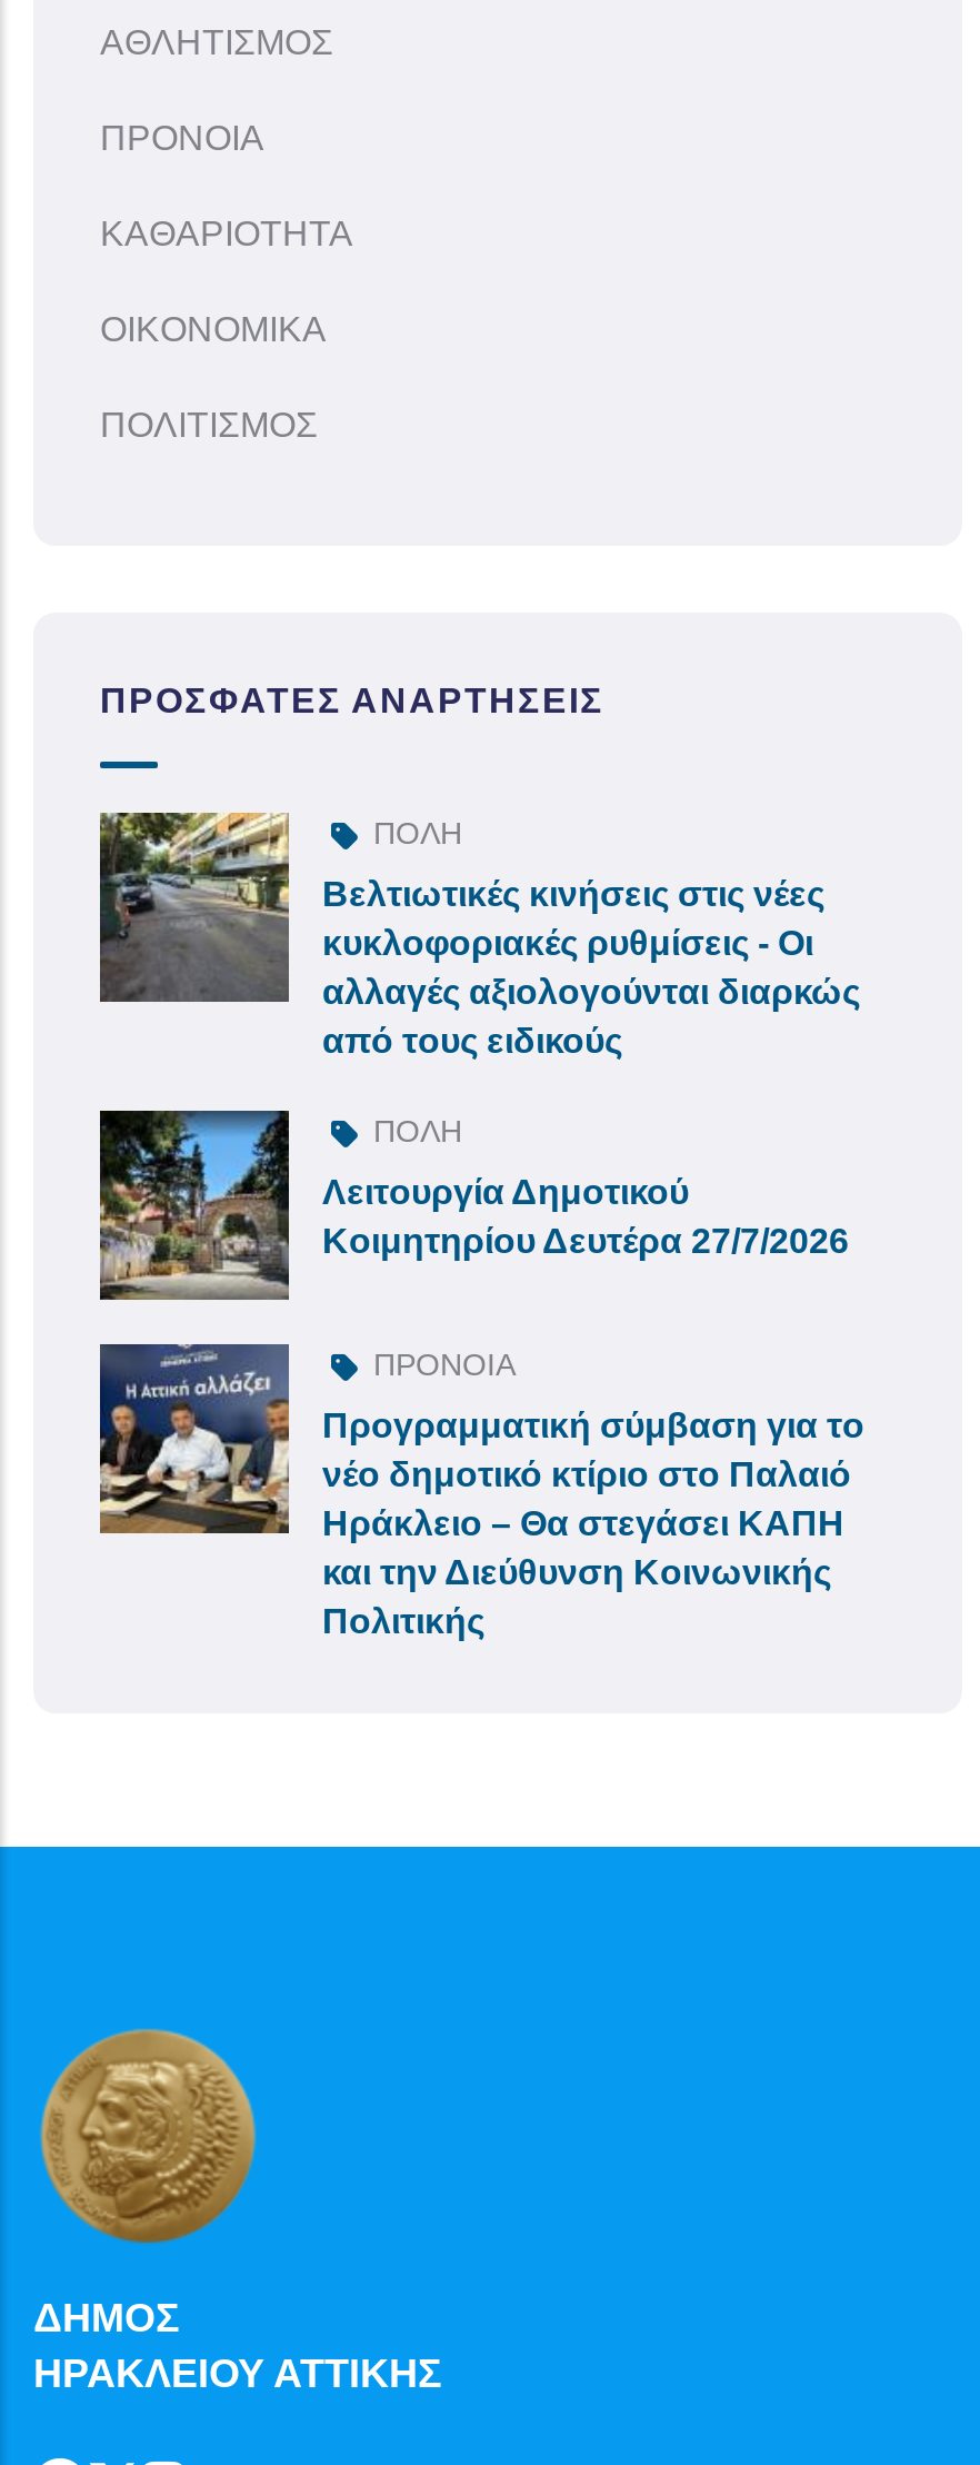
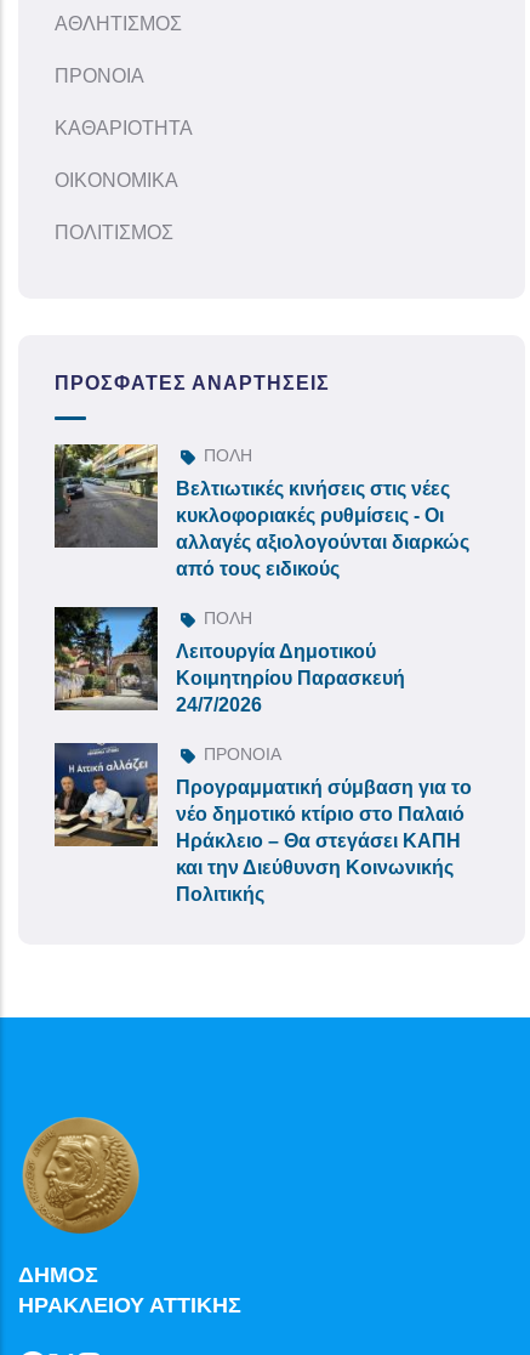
[322,1222,849,1260] Κοιμητηρίου Δευτέρα 27/7/2026 -> [176,668,405,715] Κοιμητηρίου Παρασκευή | 24/7/2026

